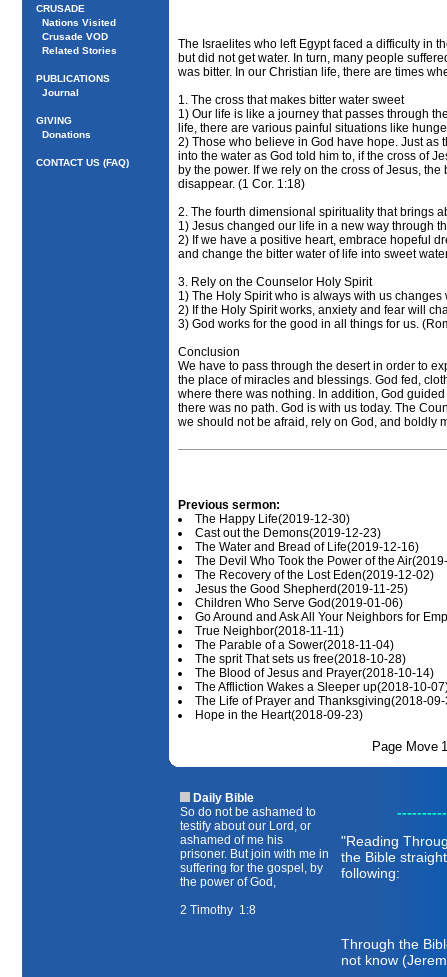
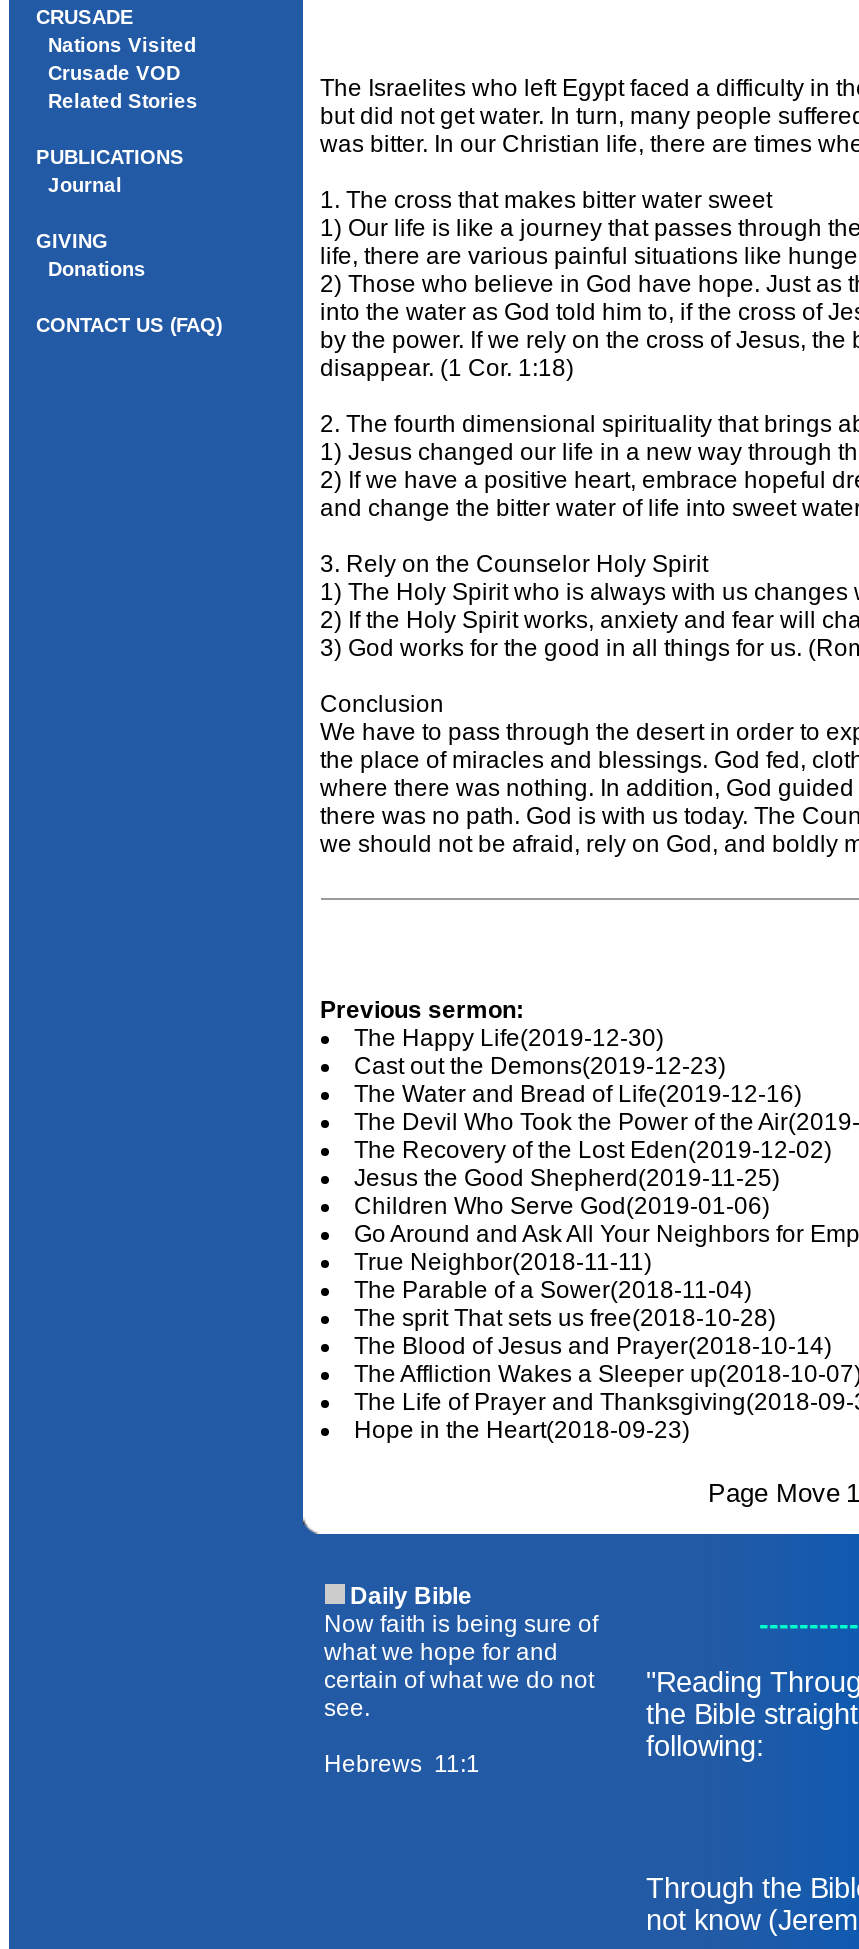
[179,805,328,889] So do not be ashamed to | testify about our Lord, or | ashamed of me his | prisoner. But join with me in | suffering for the gospel, by | the power of God, -> [324,1610,598,1722] Now faith is being sure of | what we hope for and | certain of what we do not | see.
[179,903,255,917] 2 Timothy 1:8 -> [324,1750,480,1778] Hebrews 11:1

